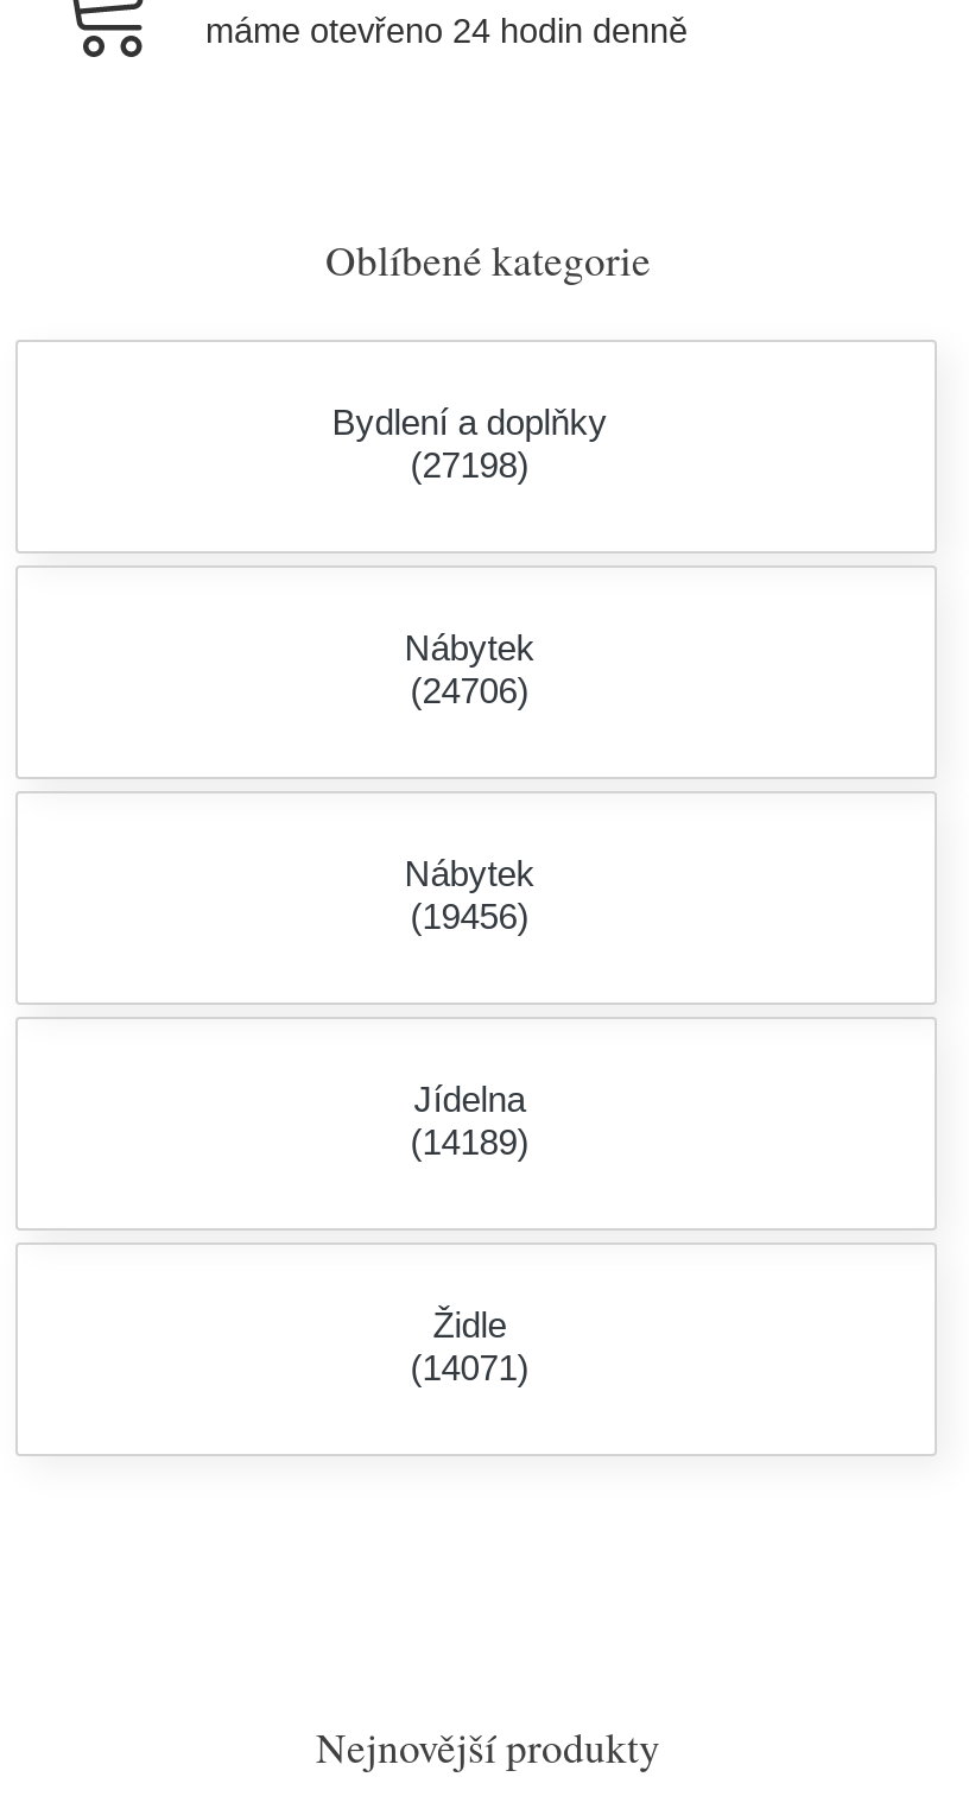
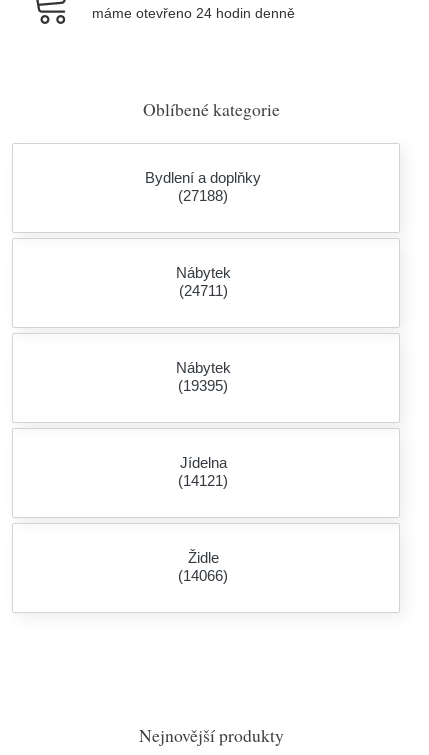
[410,444,529,485] (27198) -> [178,187,228,204] (27188)
[410,670,529,710] (24706) -> [179,282,228,299] (24711)
[410,896,529,936] (19456) -> [178,377,228,394] (19395)
[410,1121,529,1162] (14189) -> [178,472,228,489] (14121)
[410,1347,529,1387] (14071) -> [178,567,228,584] (14066)

